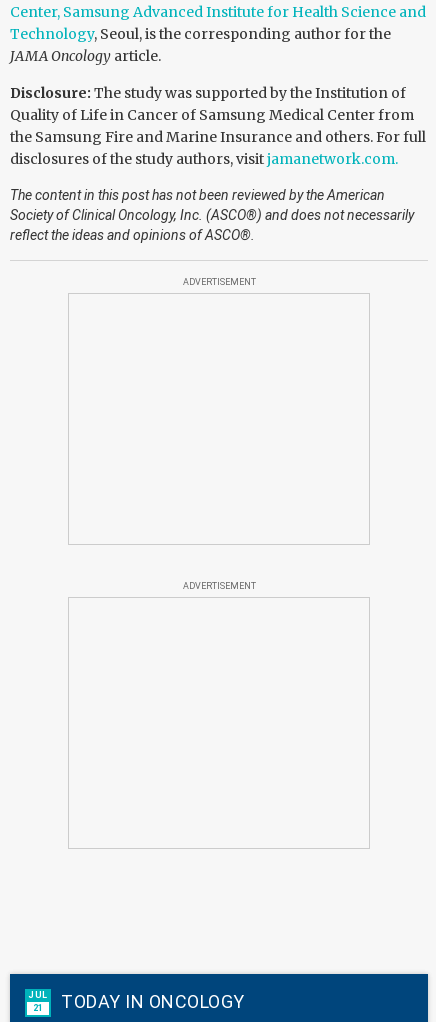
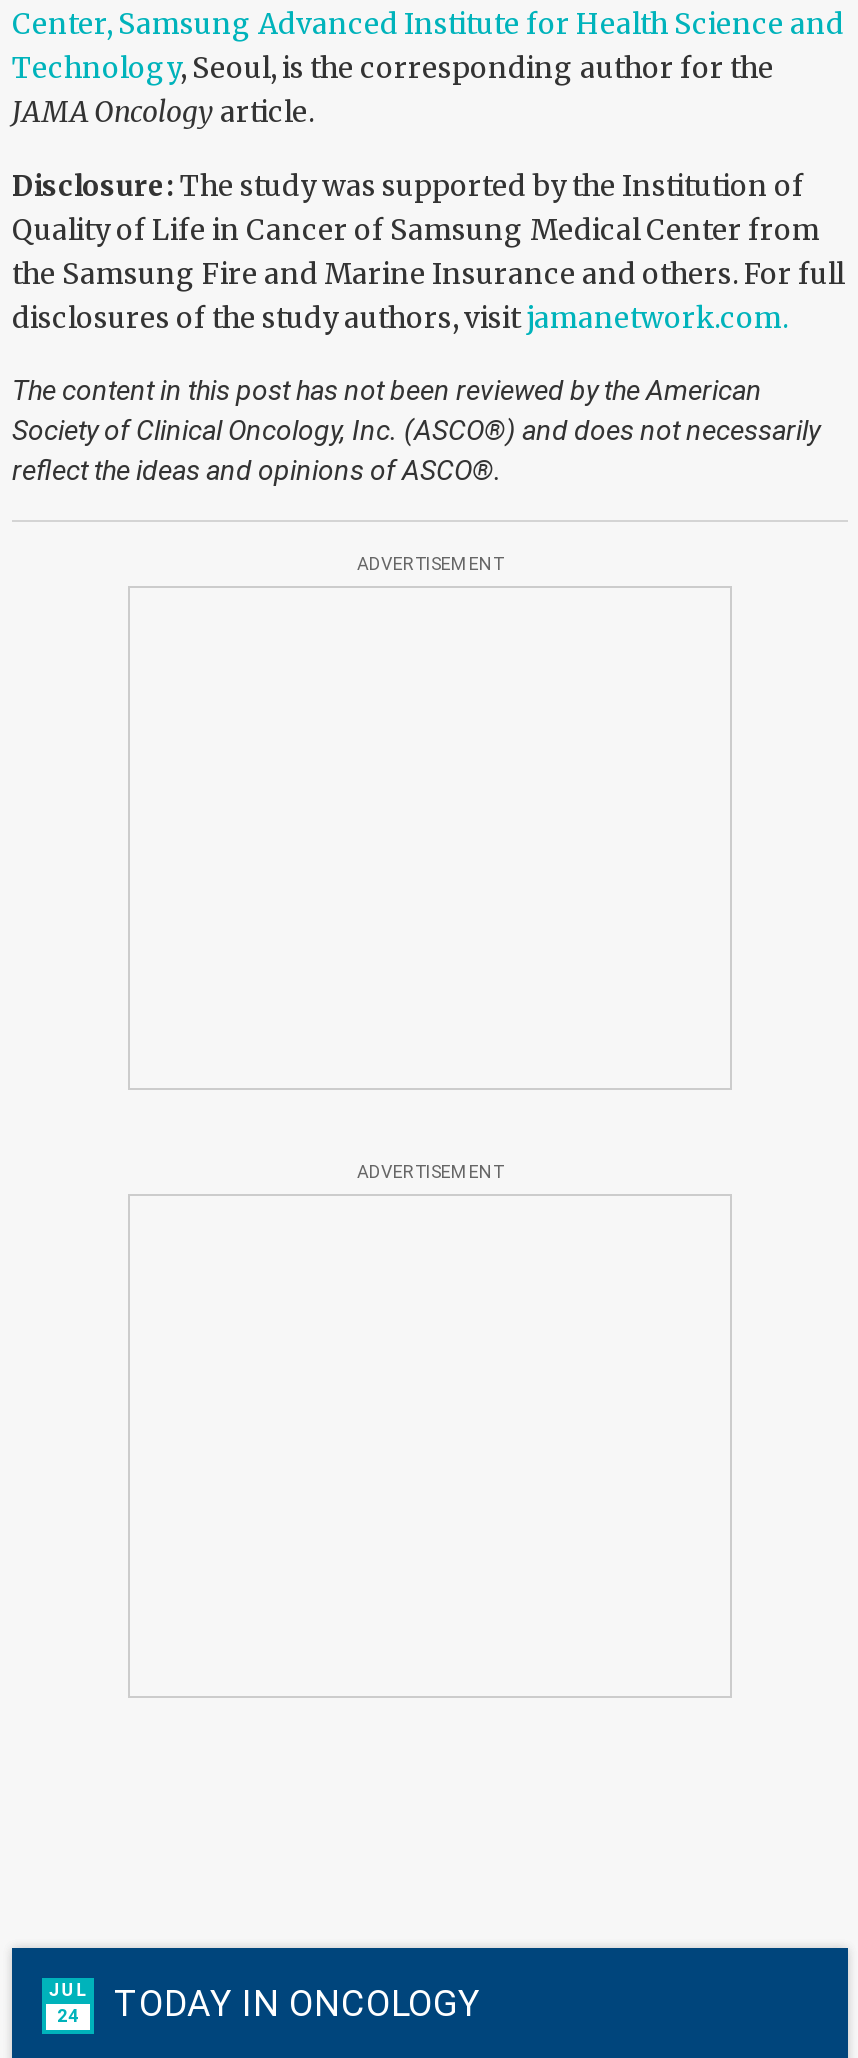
[28,990,244,1013] JUL 21 TODAY IN ONCOLOGY -> [48,1980,481,2026] JUL 24 TODAY IN ONCOLOGY

